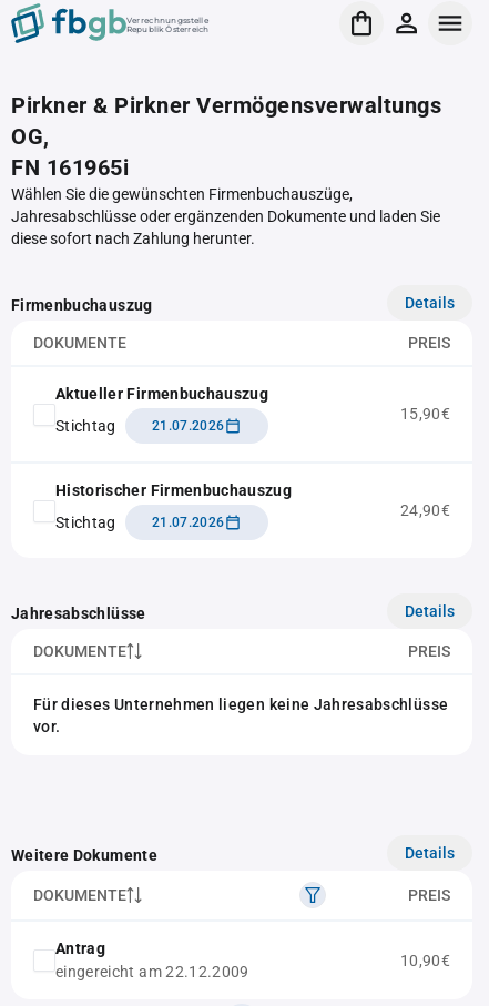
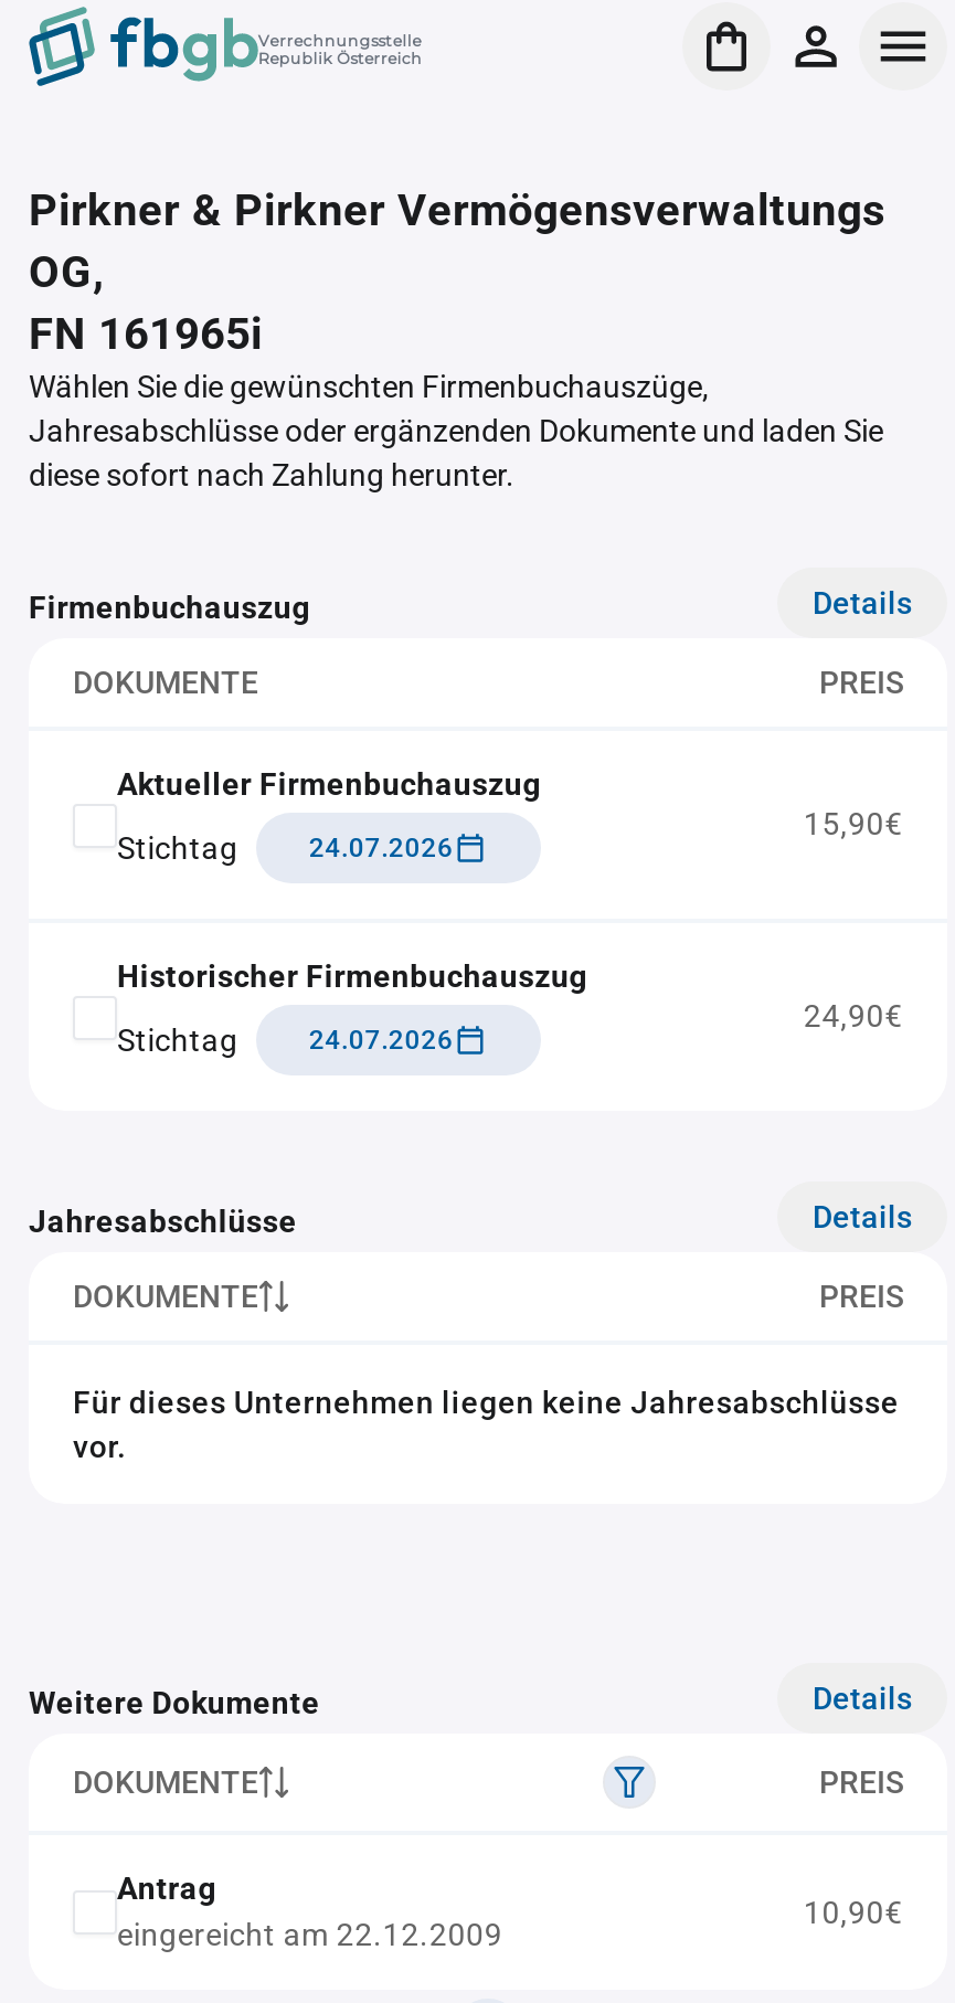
[152,418,224,434] 21.07.2026 -> [309,833,453,863] 24.07.2026
[152,515,224,530] 21.07.2026 -> [309,1025,453,1056] 24.07.2026

